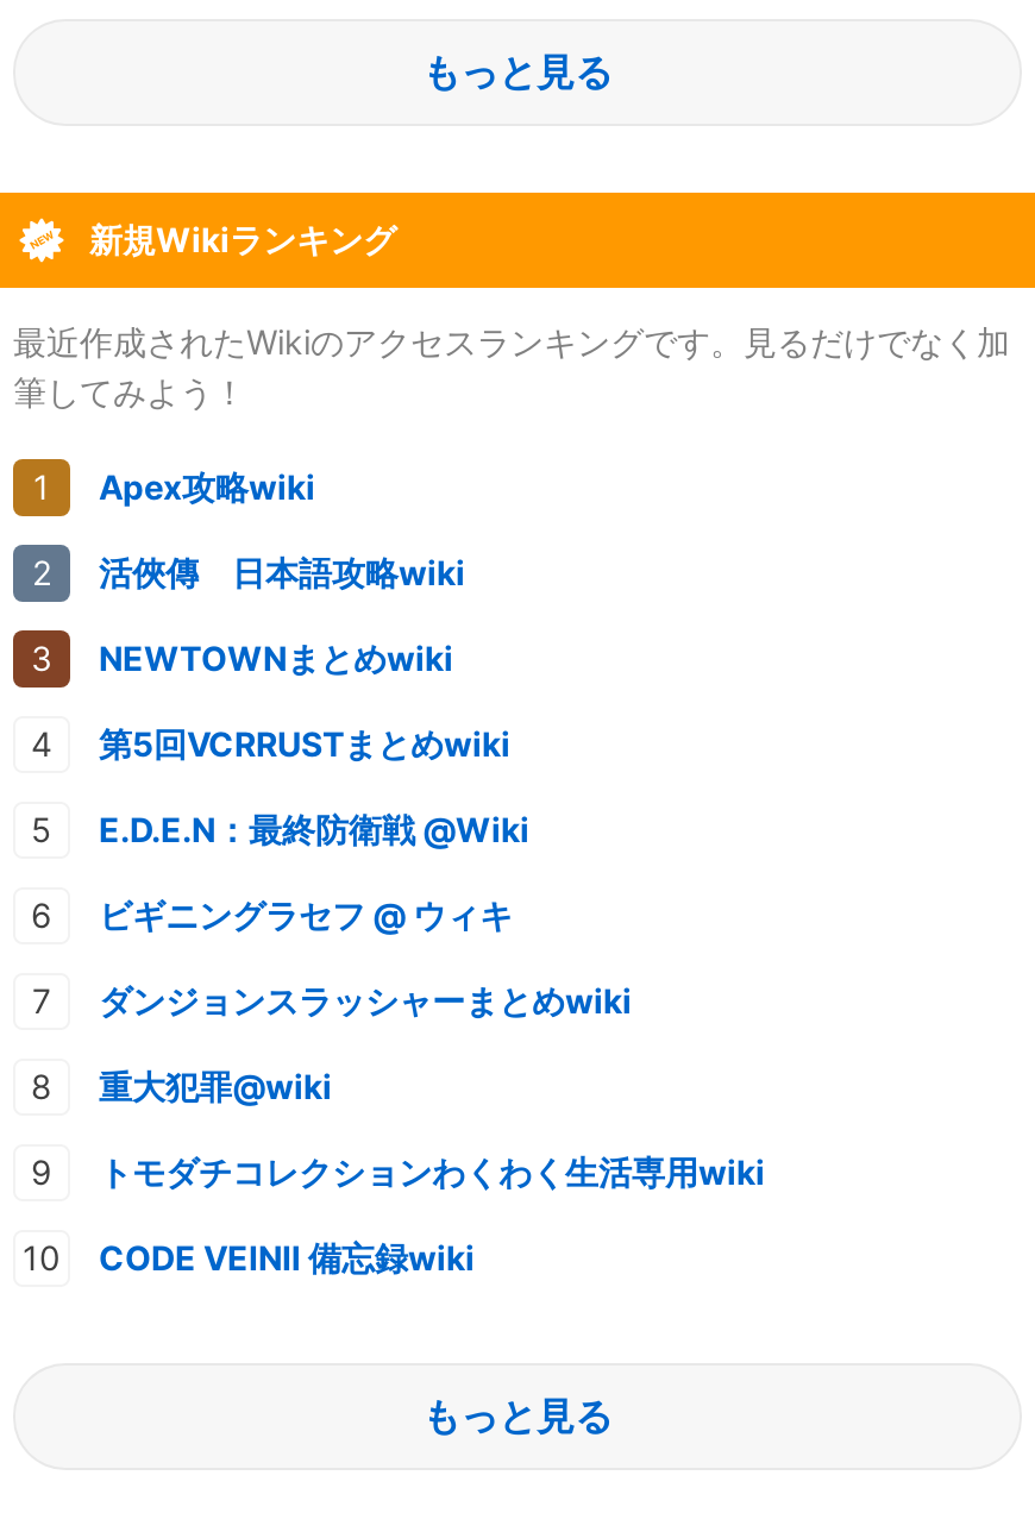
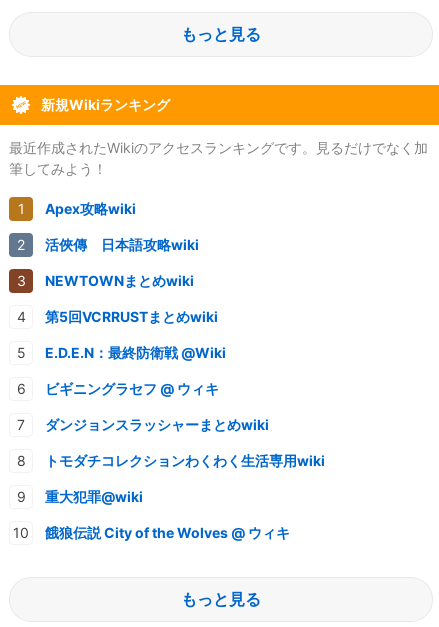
moved [99,1065,332,1105] -> [45,488,143,505]: 重大犯罪@wiki
moved [99,1151,765,1191] -> [45,452,325,469]: トモダチコレクションわくわく生活専用wiki
[99,1236,475,1277] CODE VEINⅡ 備忘録wiki -> [45,524,290,541] 餓狼伝説 City of the Wolves @ ウィキ

